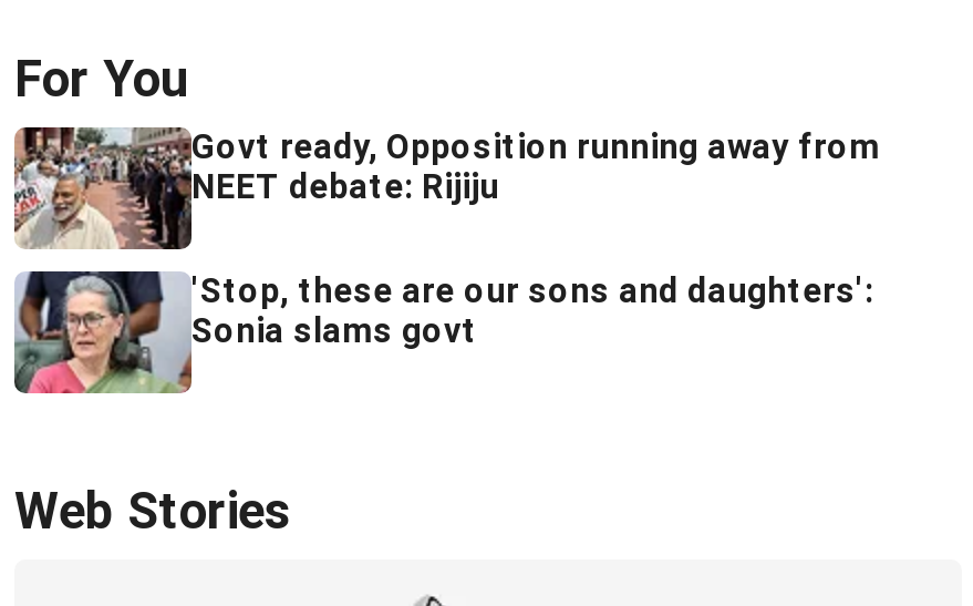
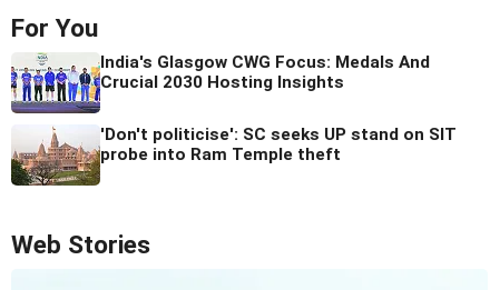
[12,125,880,251] [image] | Govt ready, Opposition running away from | NEET debate: Rijiju -> [10,52,430,114] [image] | India's Glasgow CWG Focus: Medals And | Crucial 2030 Hosting Insights
[12,269,873,396] [image] | 'Stop, these are our sons and daughters': | Sonia slams govt -> [10,124,457,187] [image] | 'Don't politicise': SC seeks UP stand on SIT | probe into Ram Temple theft

